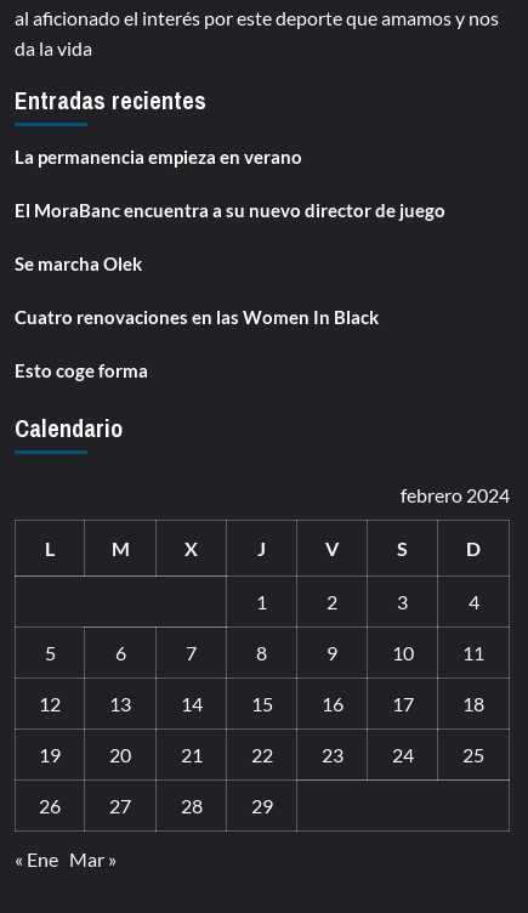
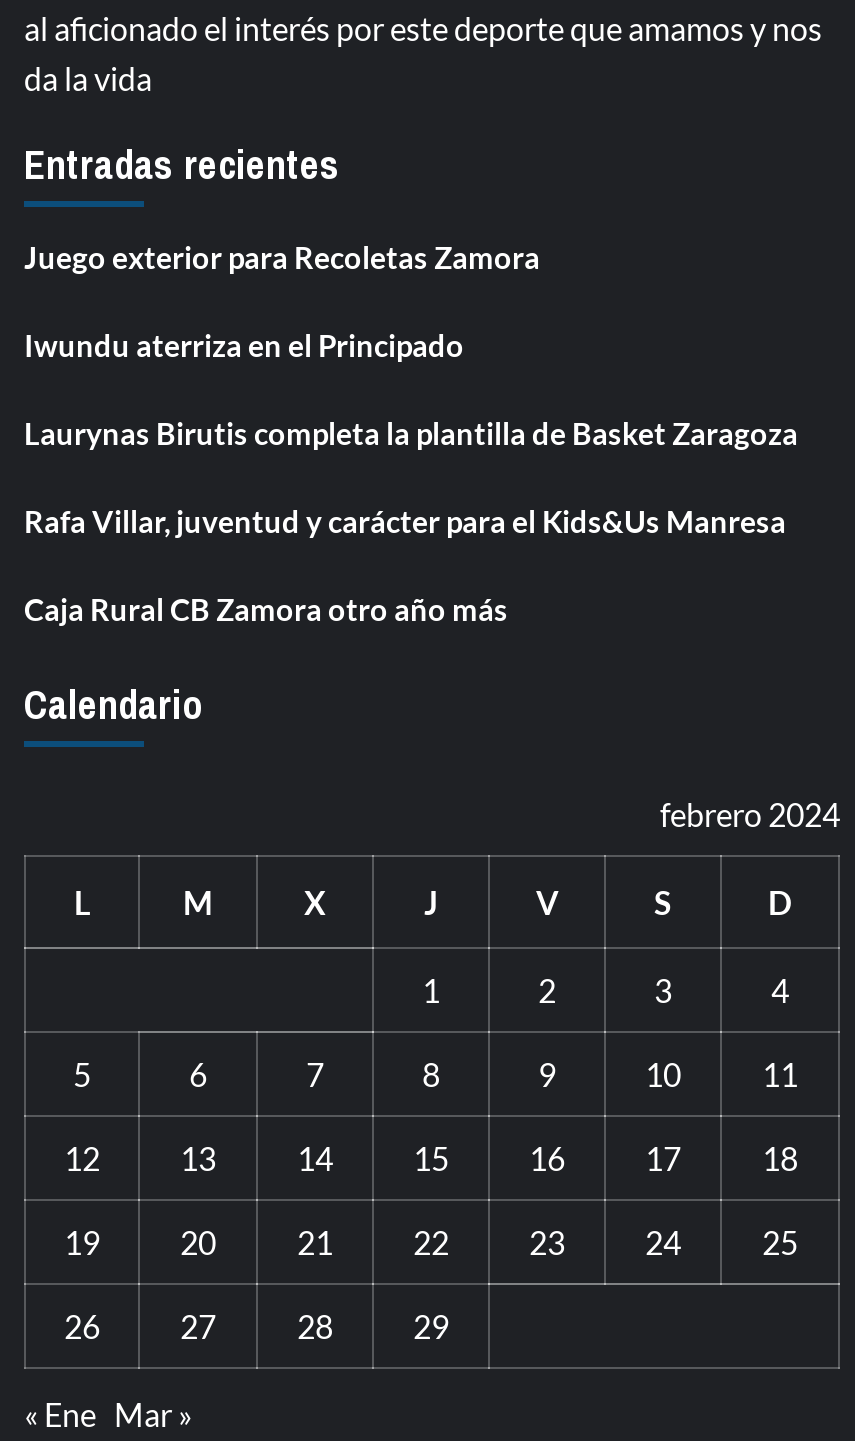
[15,146,302,167] La permanencia empieza en verano -> [24,239,540,275] Juego exterior para Recoletas Zamora
[15,199,445,221] El MoraBanc encuentra a su nuevo director de juego -> [24,327,464,363] Iwundu aterriza en el Principado
[15,252,142,274] Se marcha Olek -> [24,415,798,451] Laurynas Birutis completa la plantilla de Basket Zaragoza
[15,306,379,328] Cuatro renovaciones en las Women In Black -> [24,503,786,539] Rafa Villar, juventud y carácter para el Kids&Us Manresa
[15,359,148,381] Esto coge forma -> [24,591,508,627] Caja Rural CB Zamora otro año más

